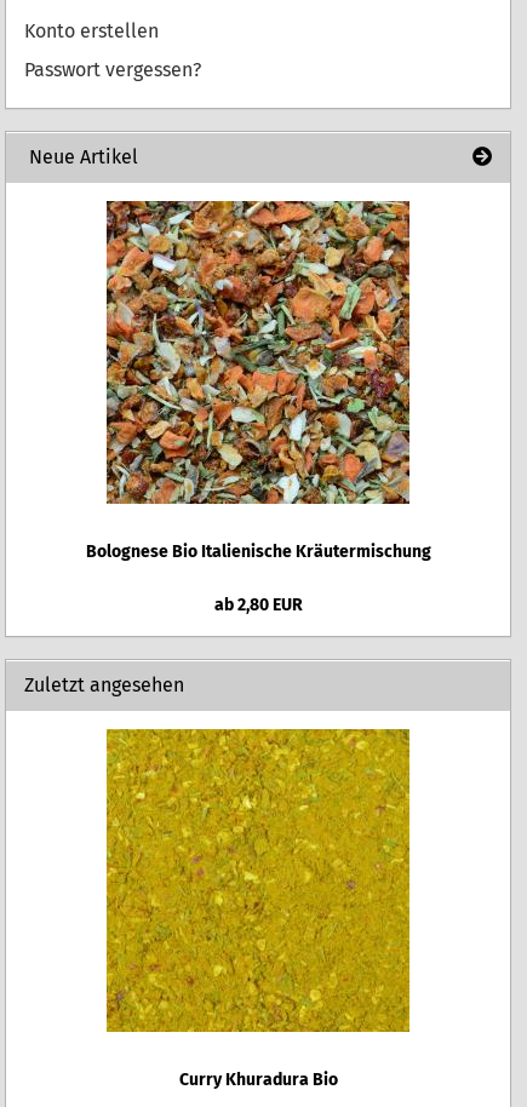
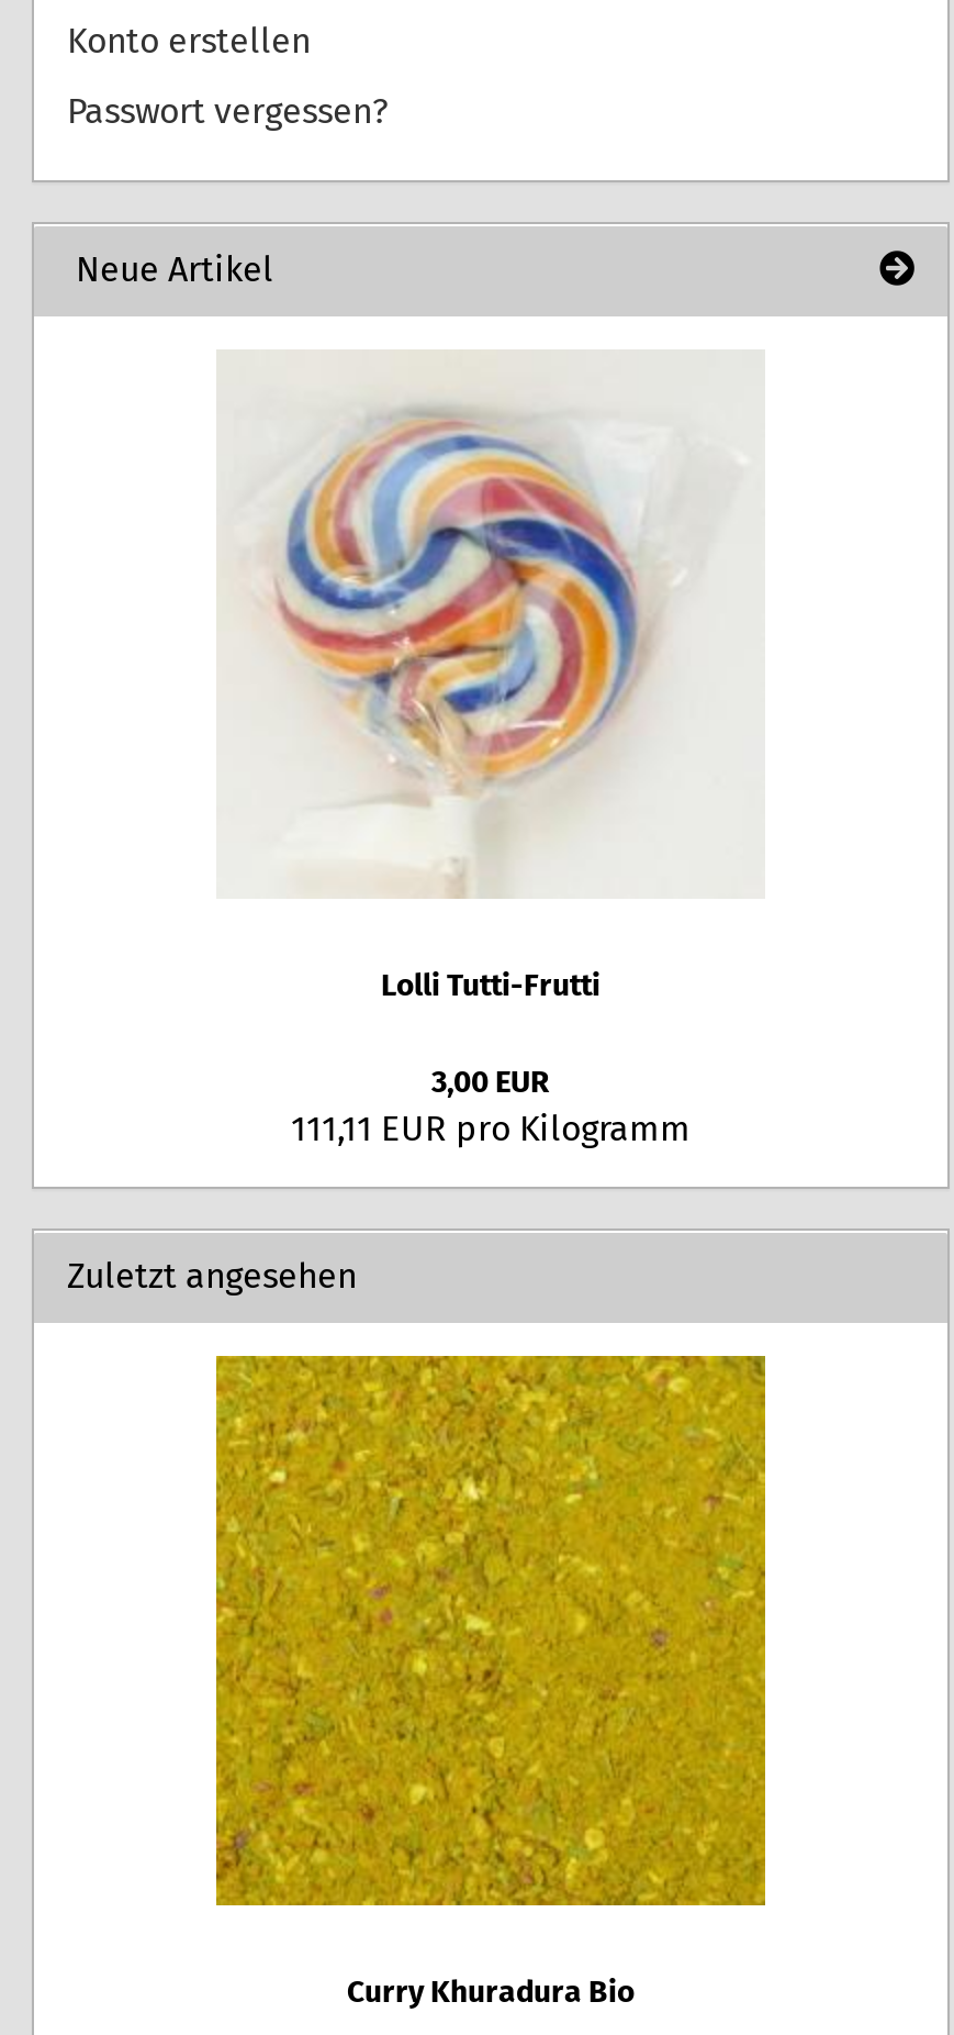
[85,200,431,562] [image] | Bolognese Bio Italienische Kräutermischung -> [216,349,765,1004] [image] | Lolli Tutti-Frutti
[214,595,302,615] ab 2,80 EUR -> [291,1064,691,1149] 3,00 EUR | 111,11 EUR pro Kilogramm

